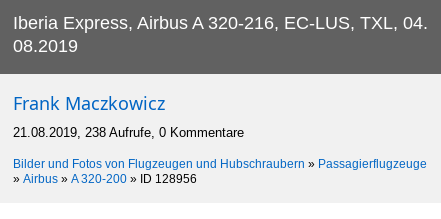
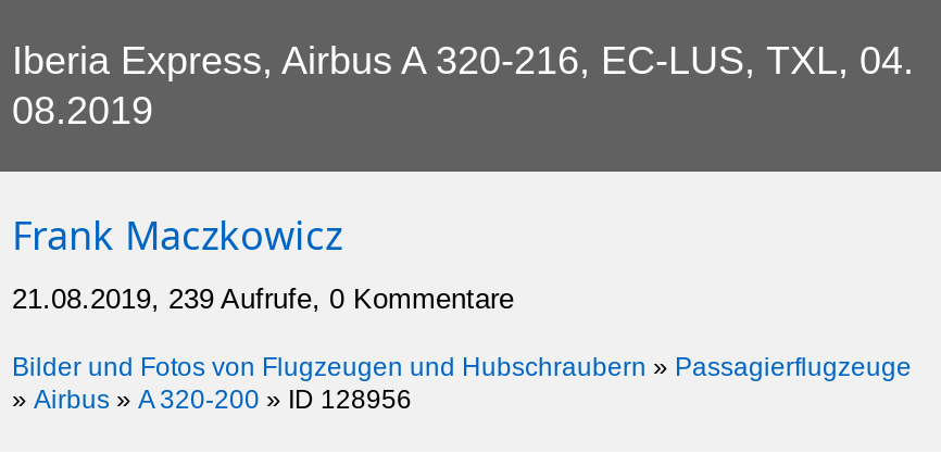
[13,125,244,140] 21.08.2019, 238 Aufrufe, 0 Kommentare -> [12,282,514,315] 21.08.2019, 239 Aufrufe, 0 Kommentare

